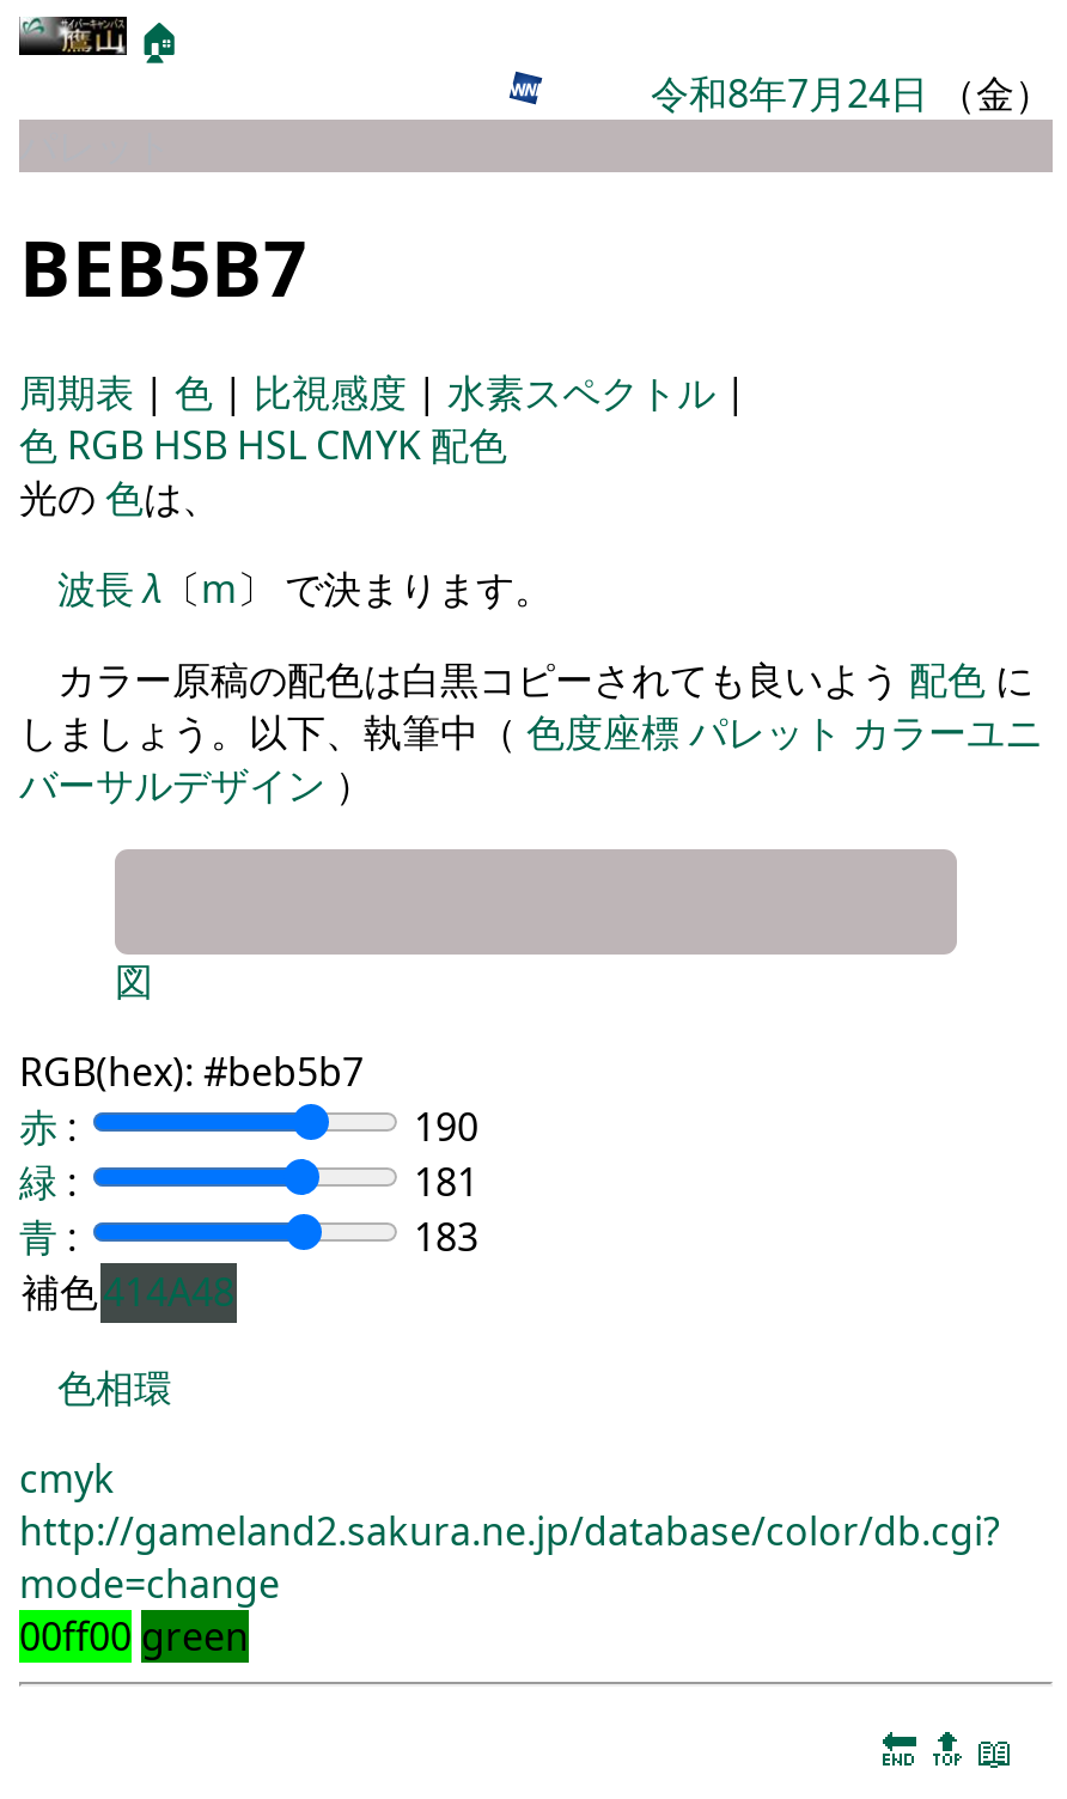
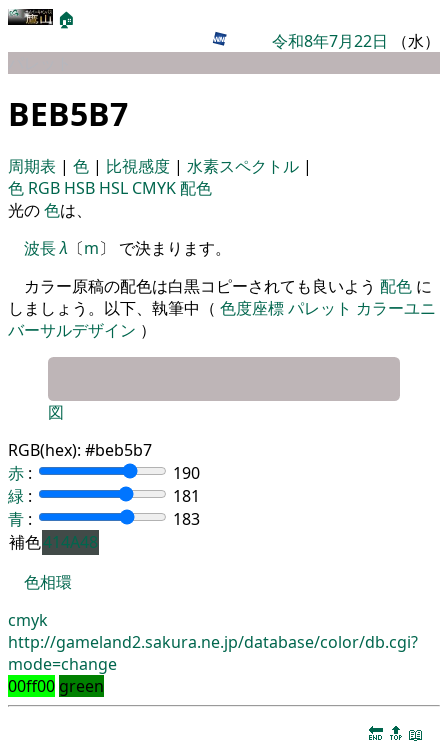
[651,67,1053,120] 令和8年7月24日（金） -> [272,30,440,52] 令和8年7月22日（水）

